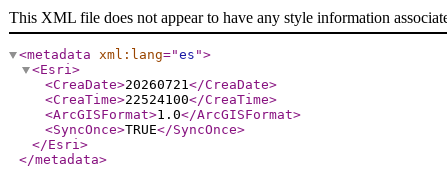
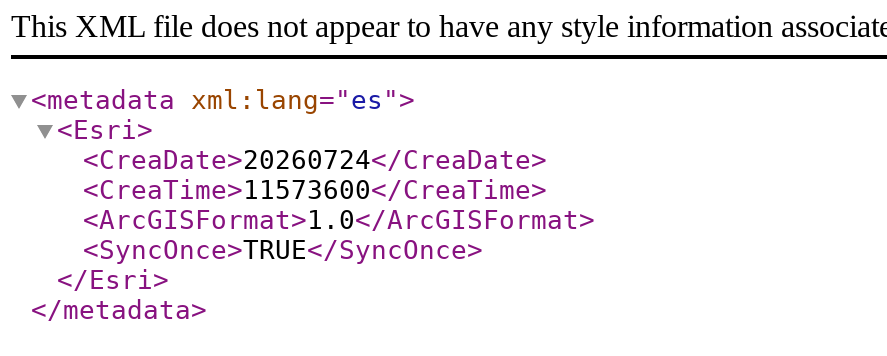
[45,77,277,92] <CreaDate>20260721</CreaDate> -> [83,145,547,175] <CreaDate>20260724</CreaDate>
[45,92,277,107] <CreaTime>22524100</CreaTime> -> [83,175,547,205] <CreaTime>11573600</CreaTime>

